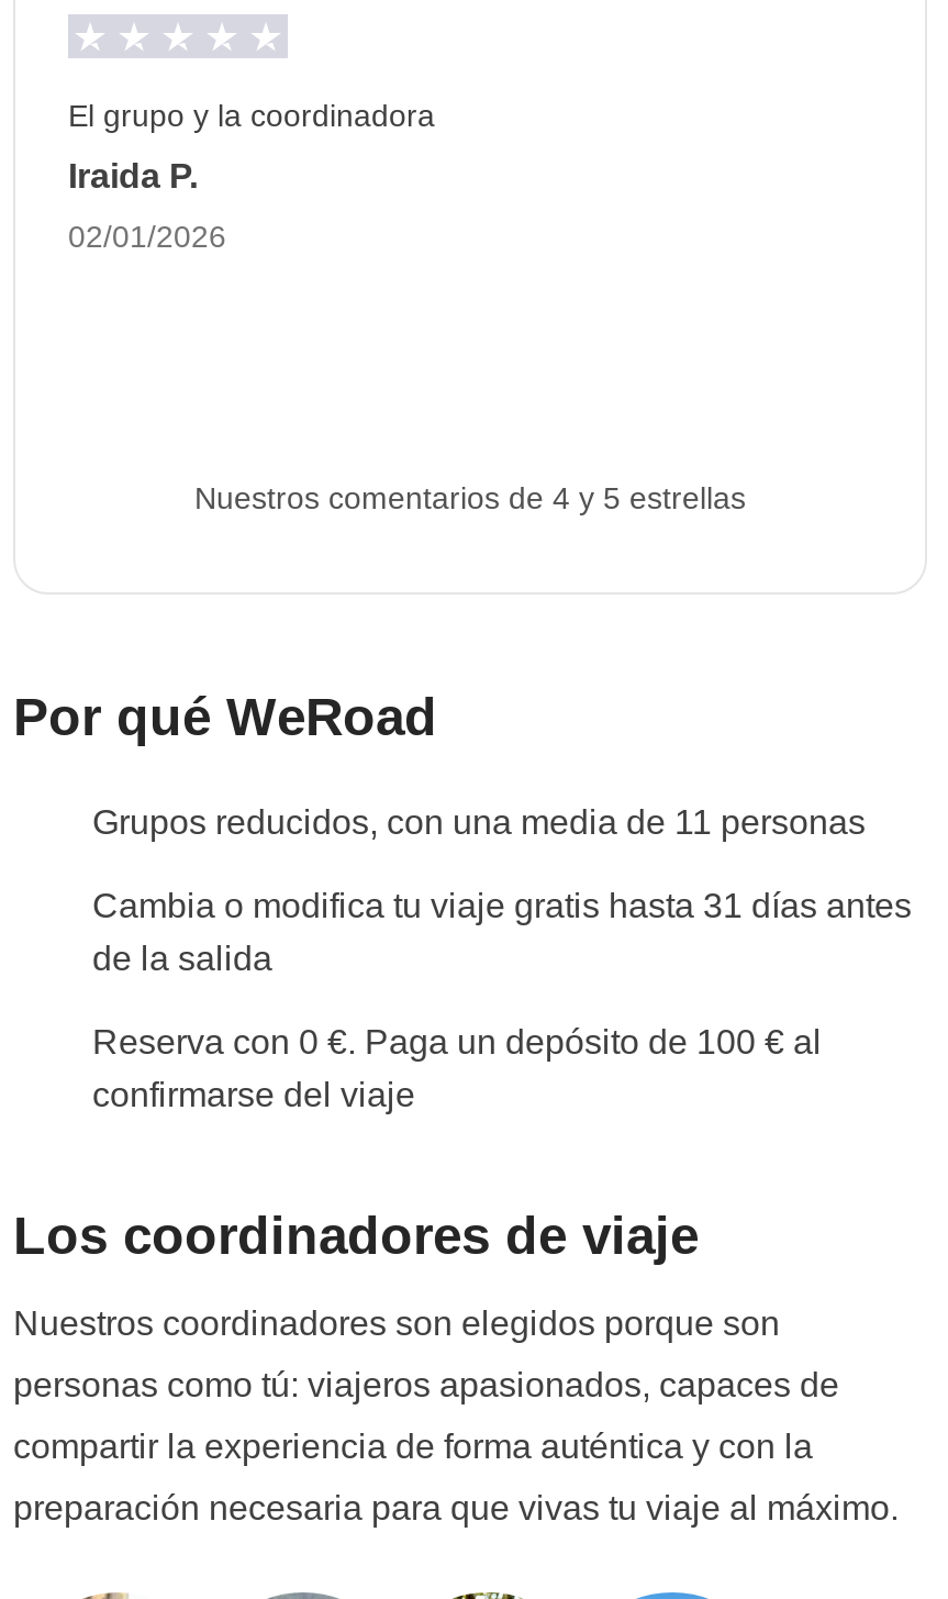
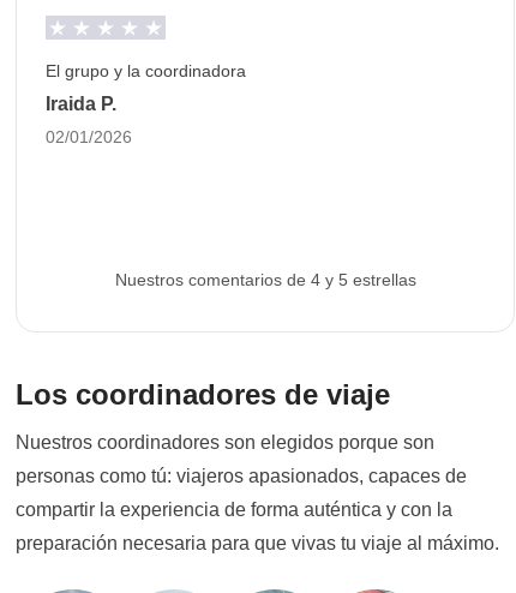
[13,686,912,1112] Por qué WeRoad | Grupos reducidos, con una media de 11 personas | Cambia o modifica tu viaje gratis hasta 31 días antes | de la salida | Reserva con 0 €. Paga un depósito de 100 € al | confirmarse del viaje -> none

